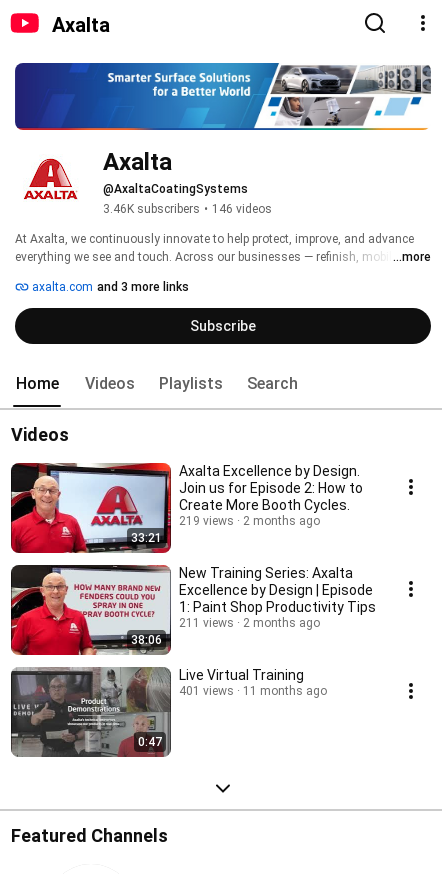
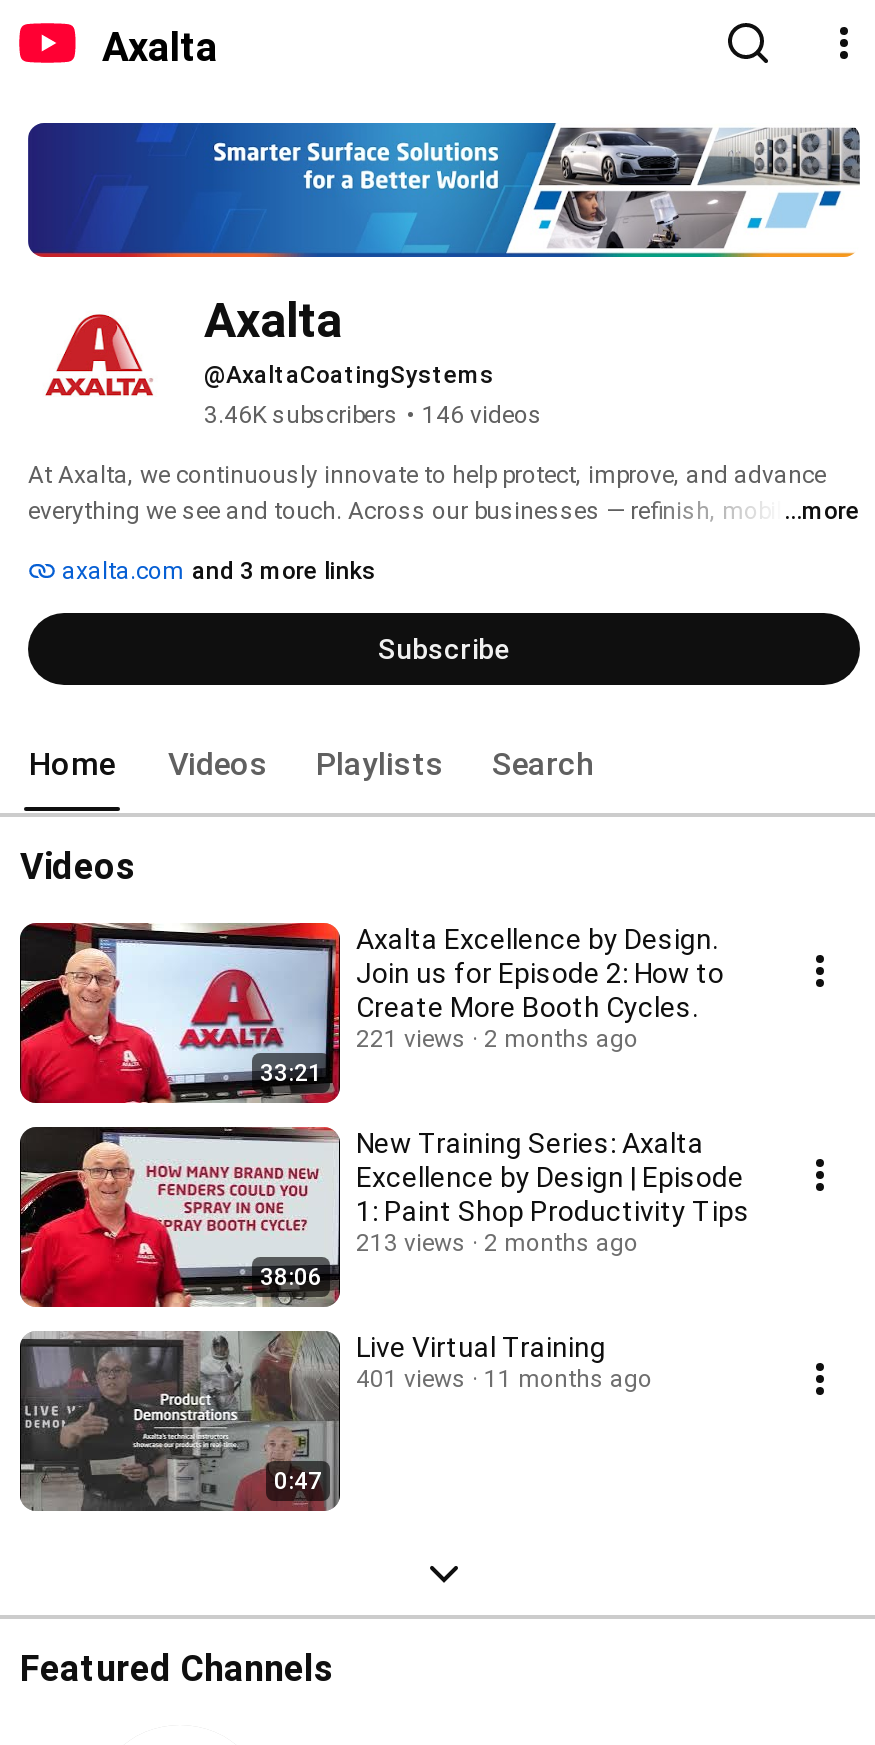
[179,514,320,528] 219 views 2 months ago -> [356,1025,638,1053] 221 views 2 months ago
[179,616,320,630] 211 views 2 months ago -> [356,1229,638,1257] 213 views 2 months ago

